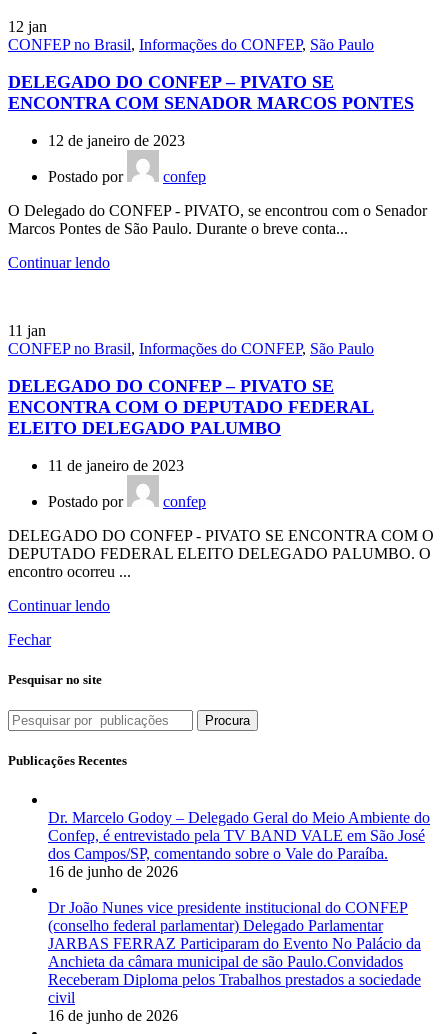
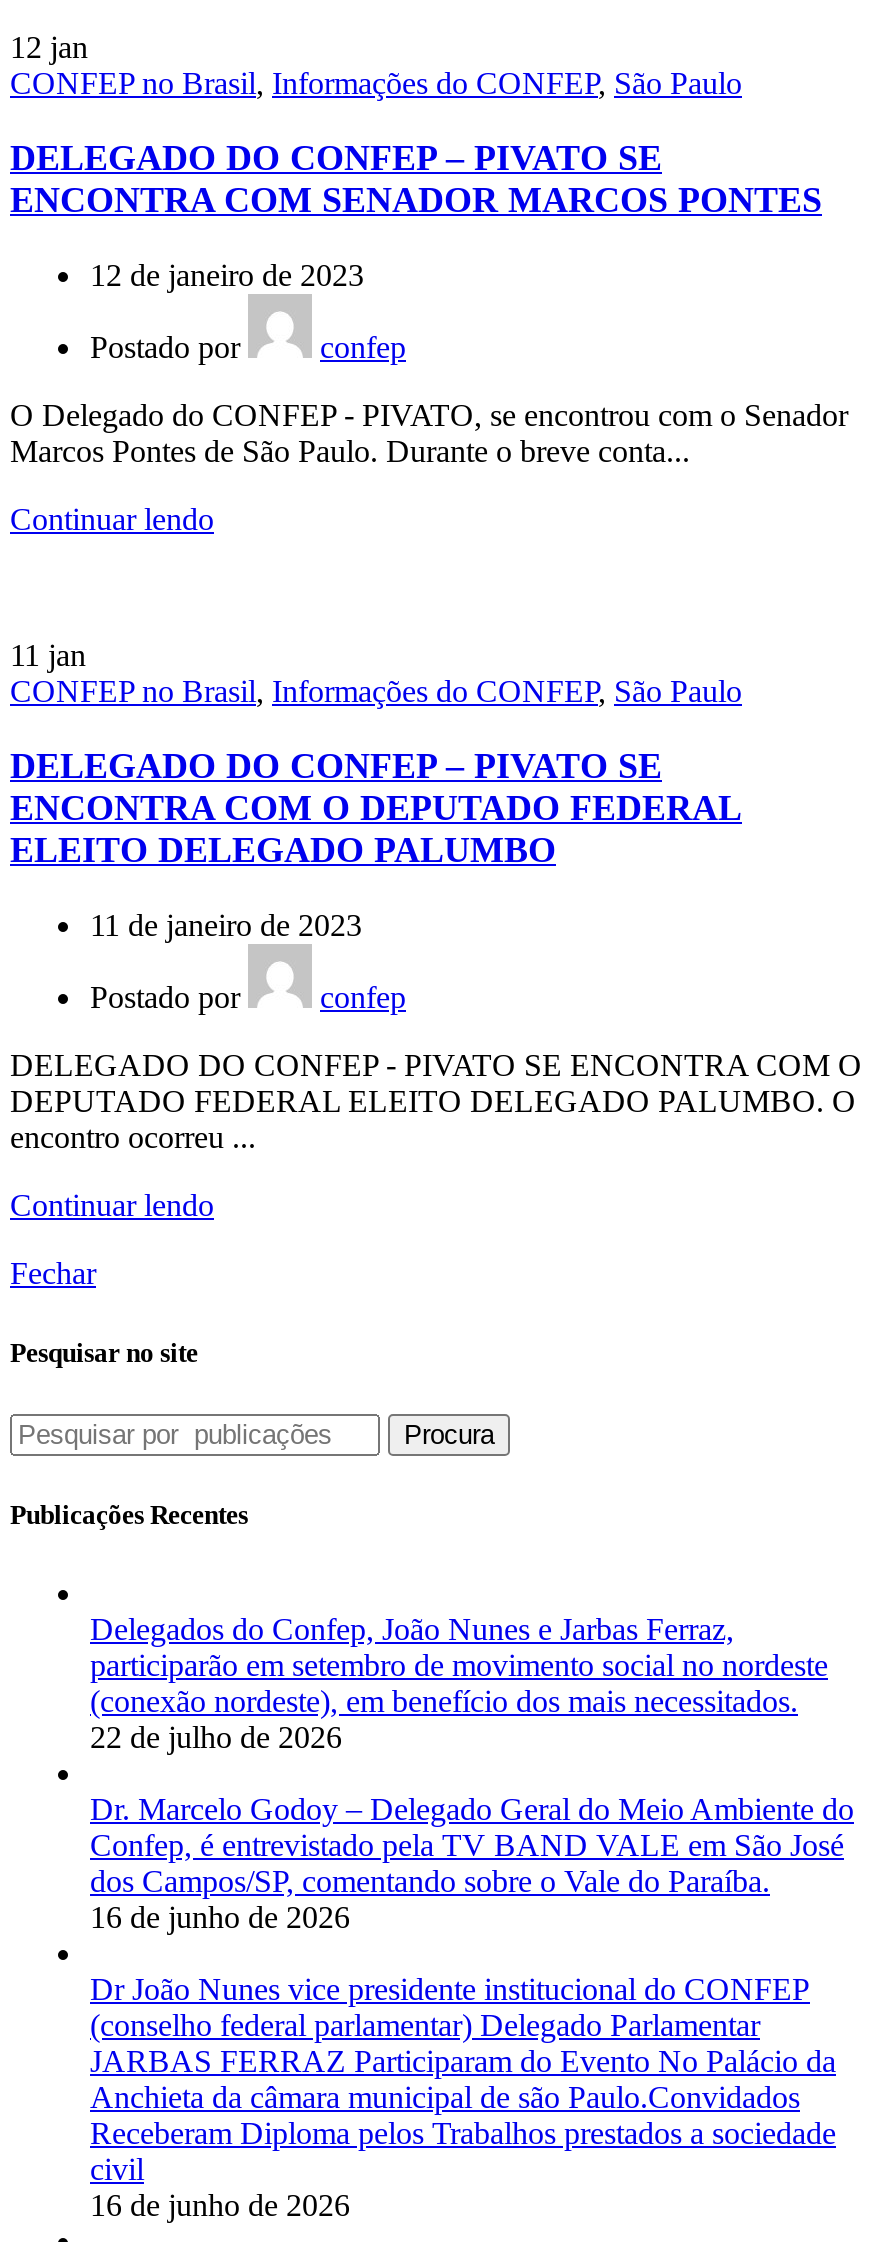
none -> [90,1612,828,1754] Delegados do Confep, João Nunes e Jarbas Ferraz, | participarão em setembro de movimento social no nordeste | (conexão nordeste), em benefício dos mais necessitados. | 22 de julho de 2026

